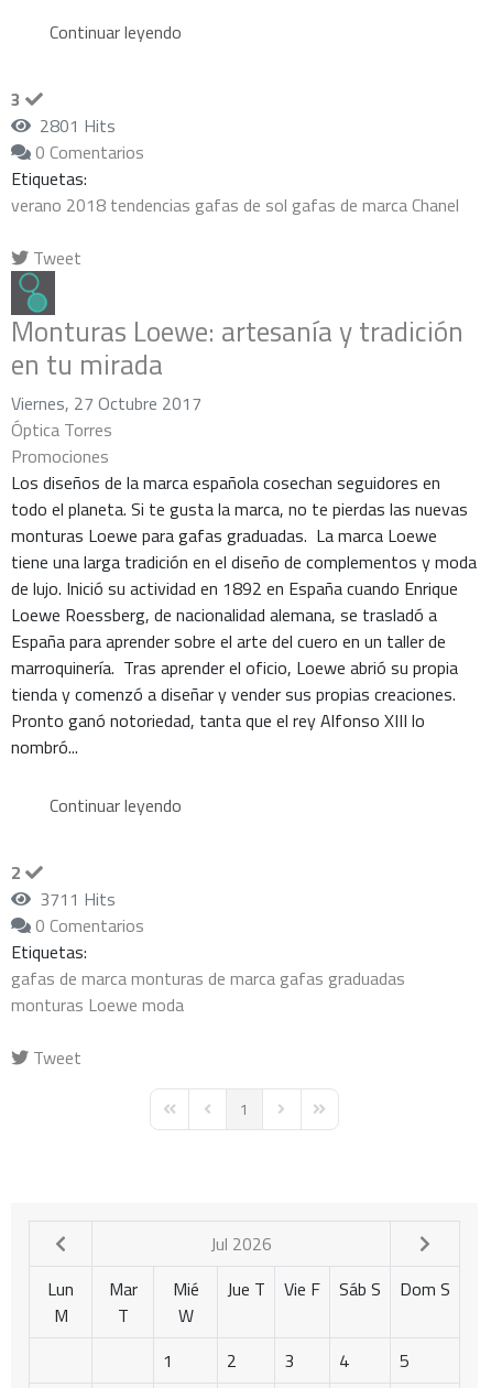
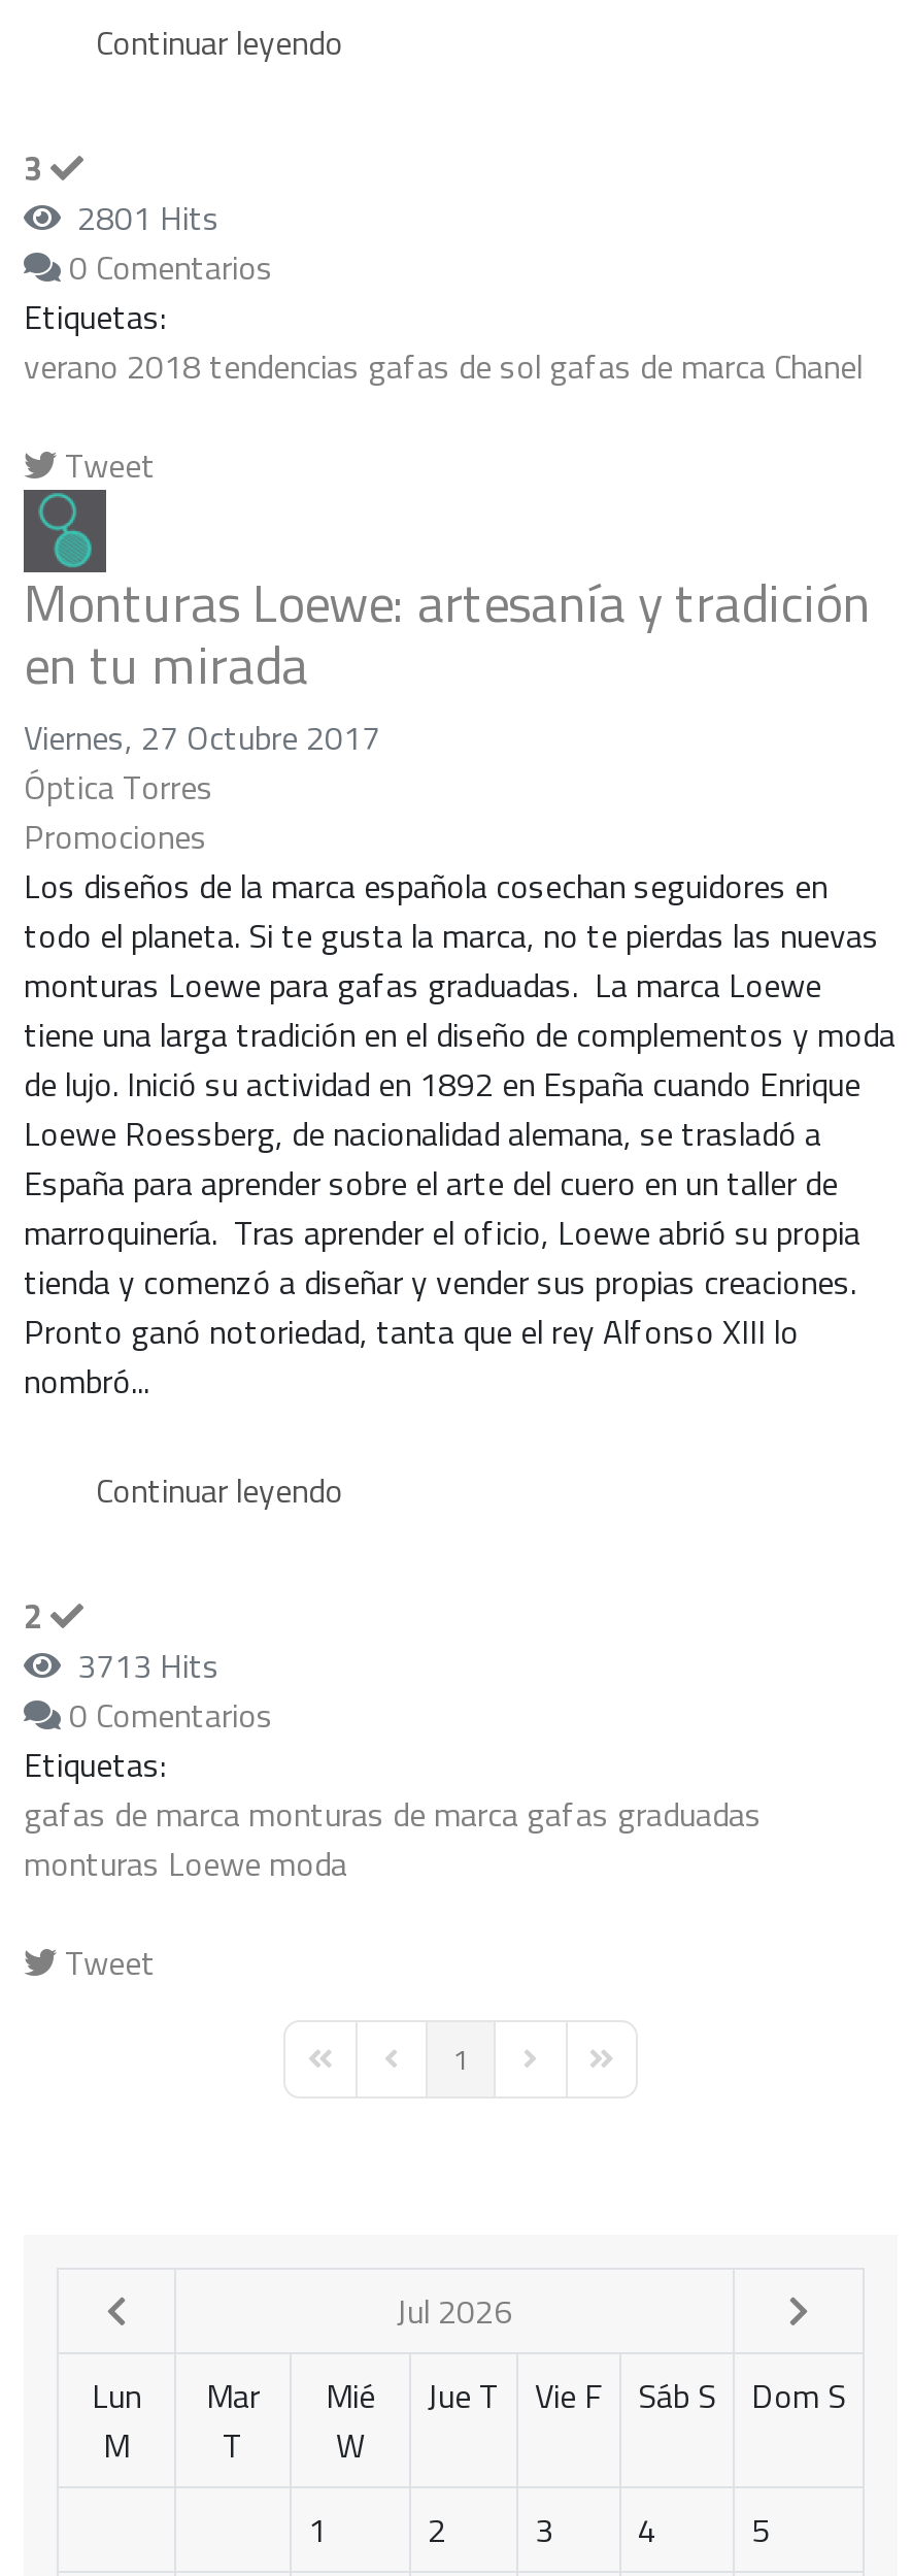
[31,886,116,912] 3711 Hits -> [61,1641,219,1690] 3713 Hits

